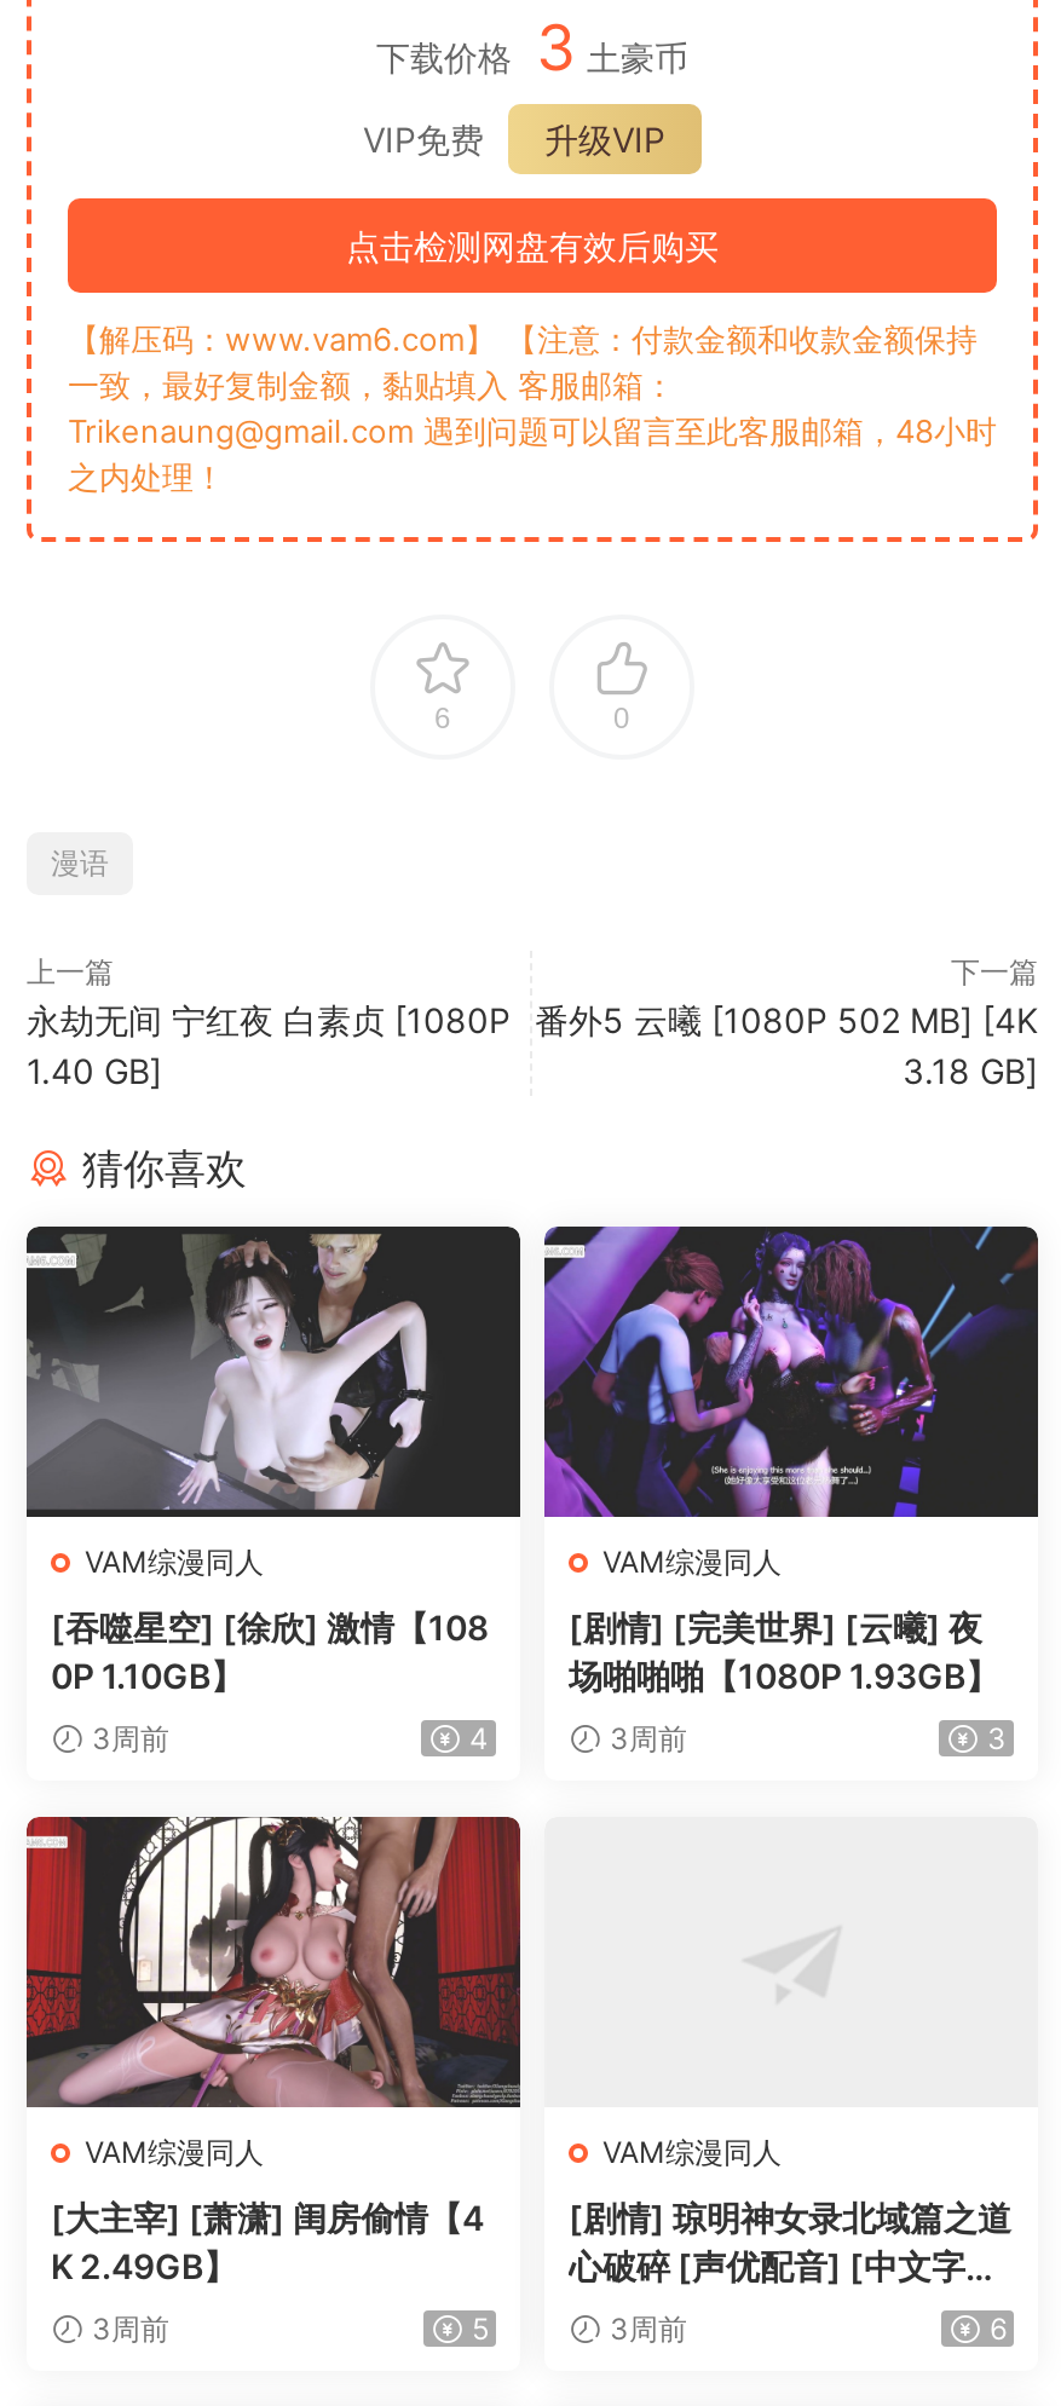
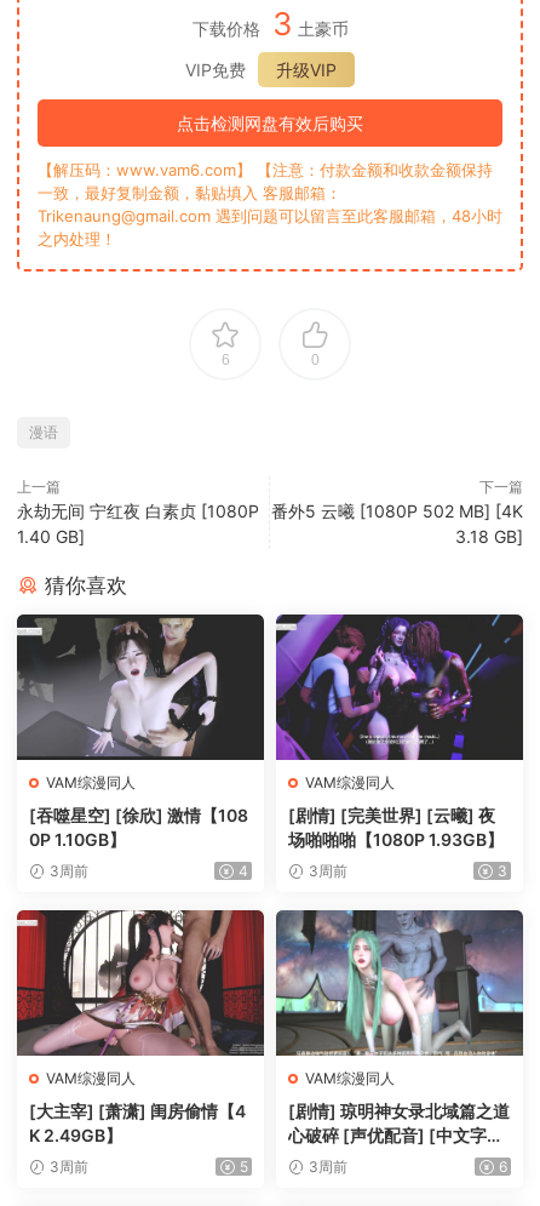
none -> [275,909,524,1057] [image]

